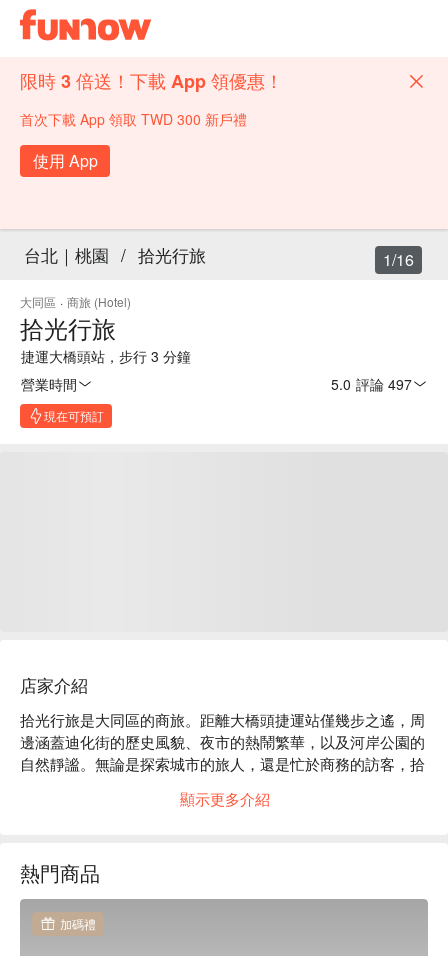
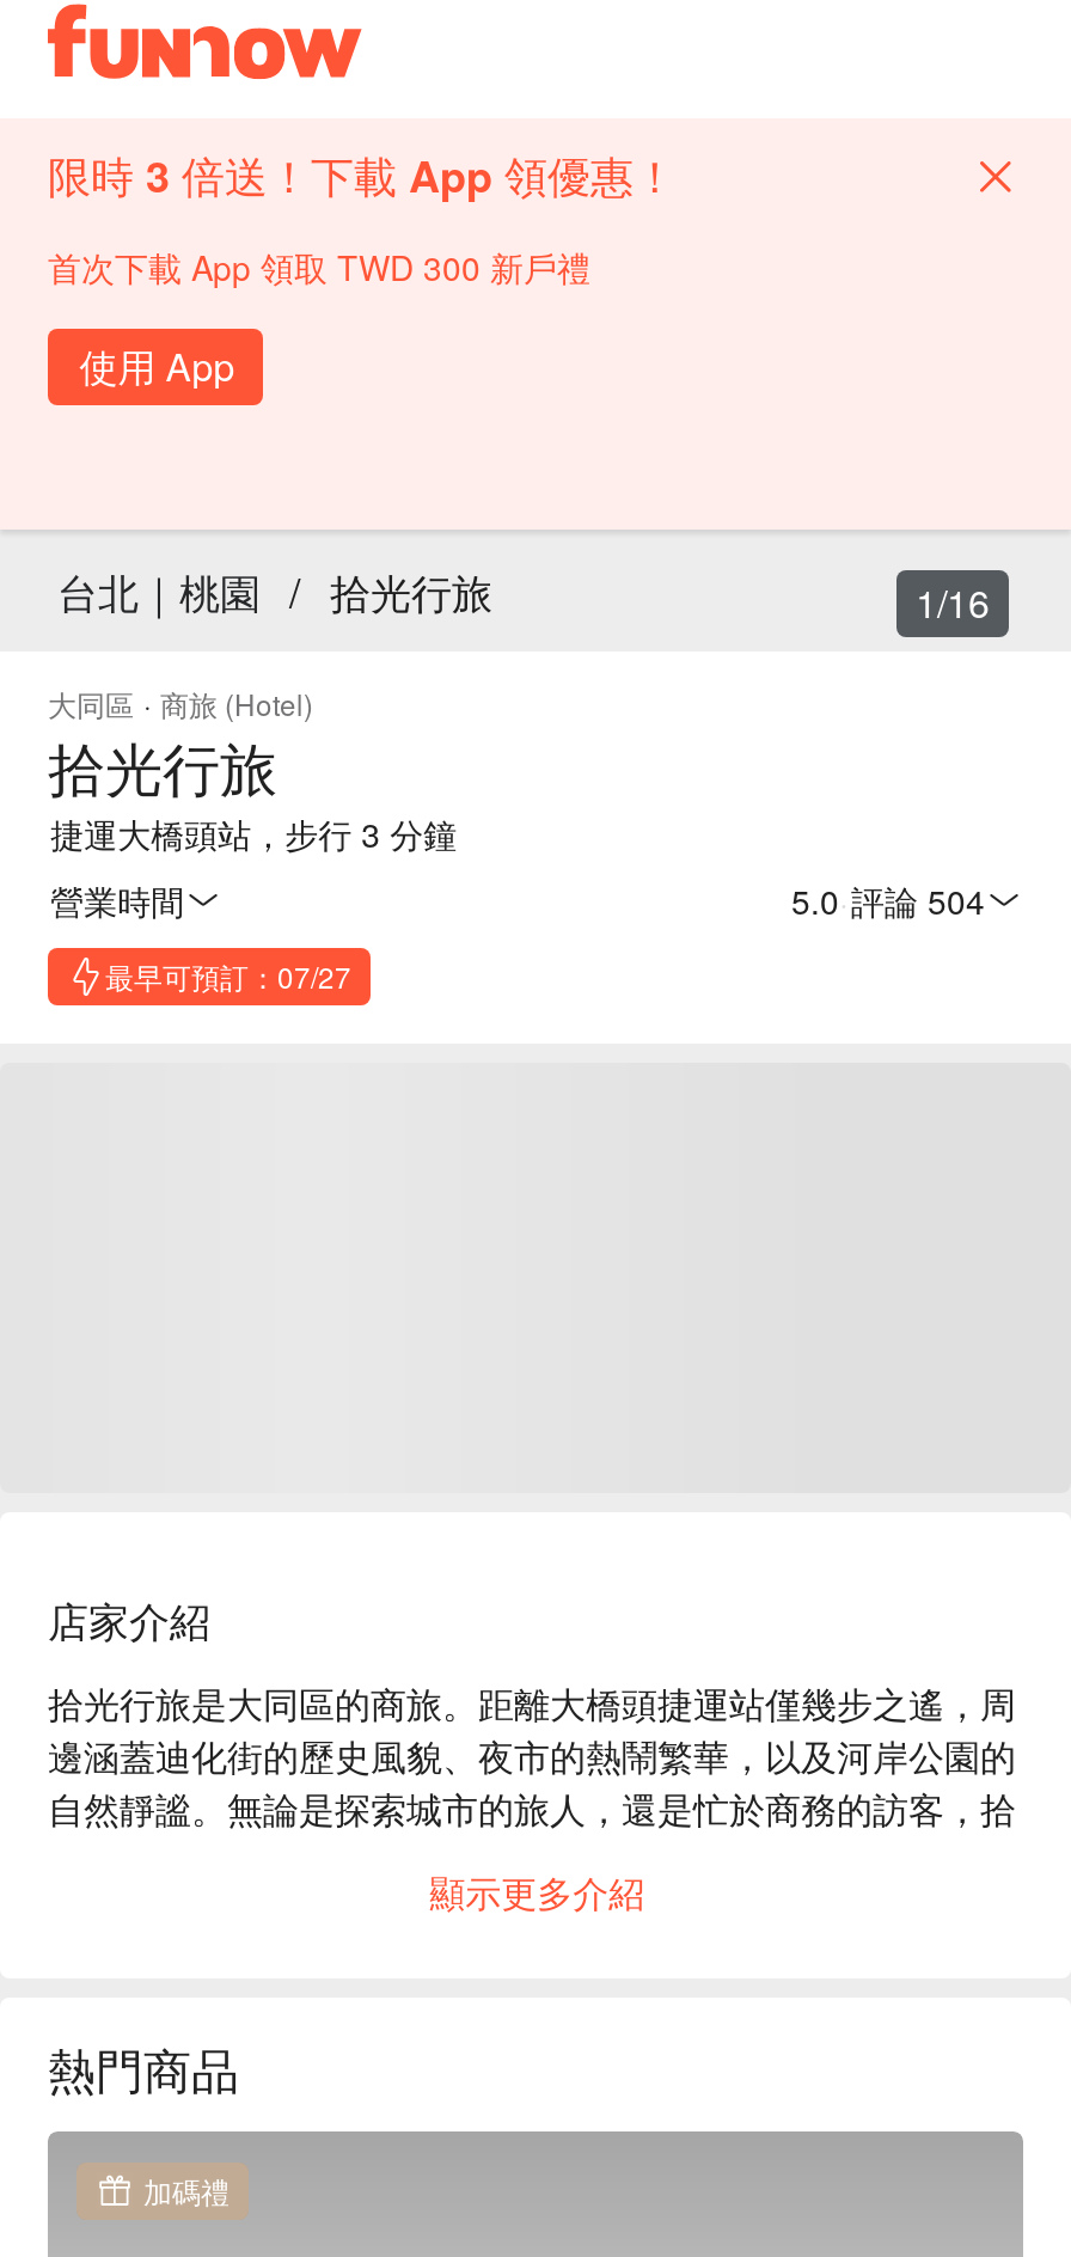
[331,374,412,394] 5.0 · 評論 497 -> [791,876,985,924] 5.0 · 評論 504
[44,407,104,424] 現在可預訂 -> [105,955,351,996] 最早可預訂：07/27

